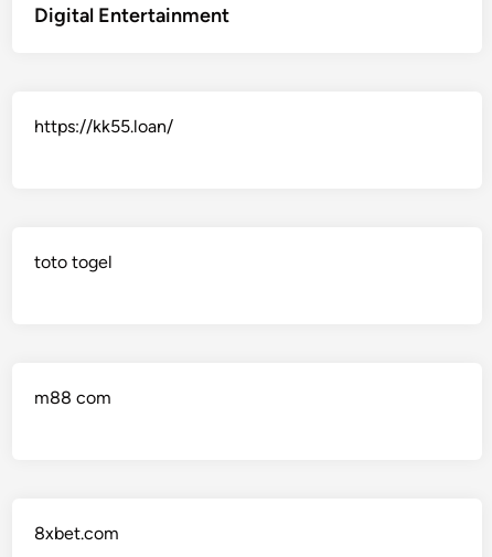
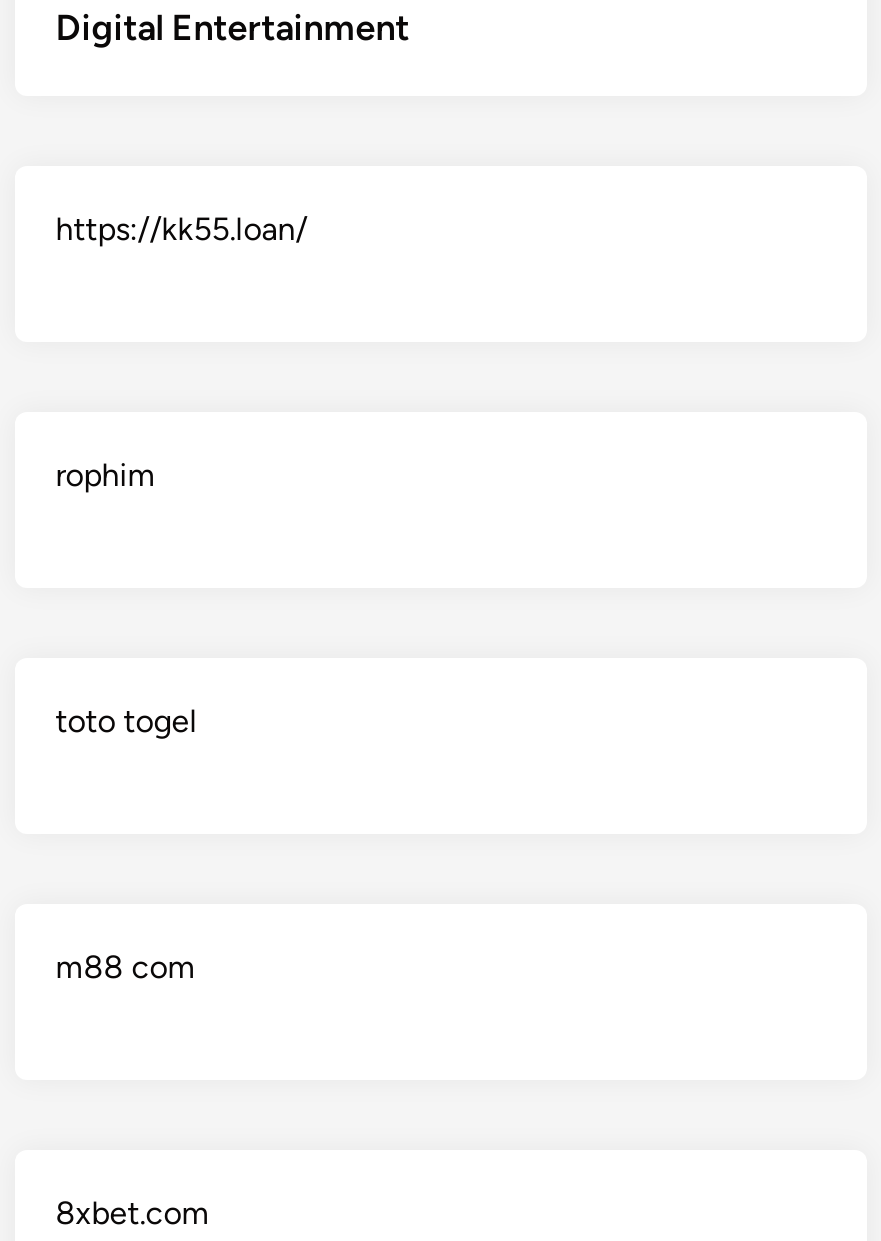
none -> [55,456,155,494] rophim

